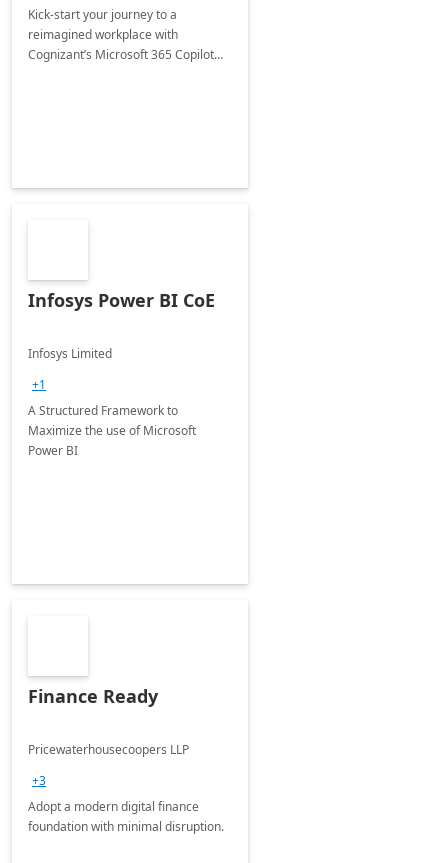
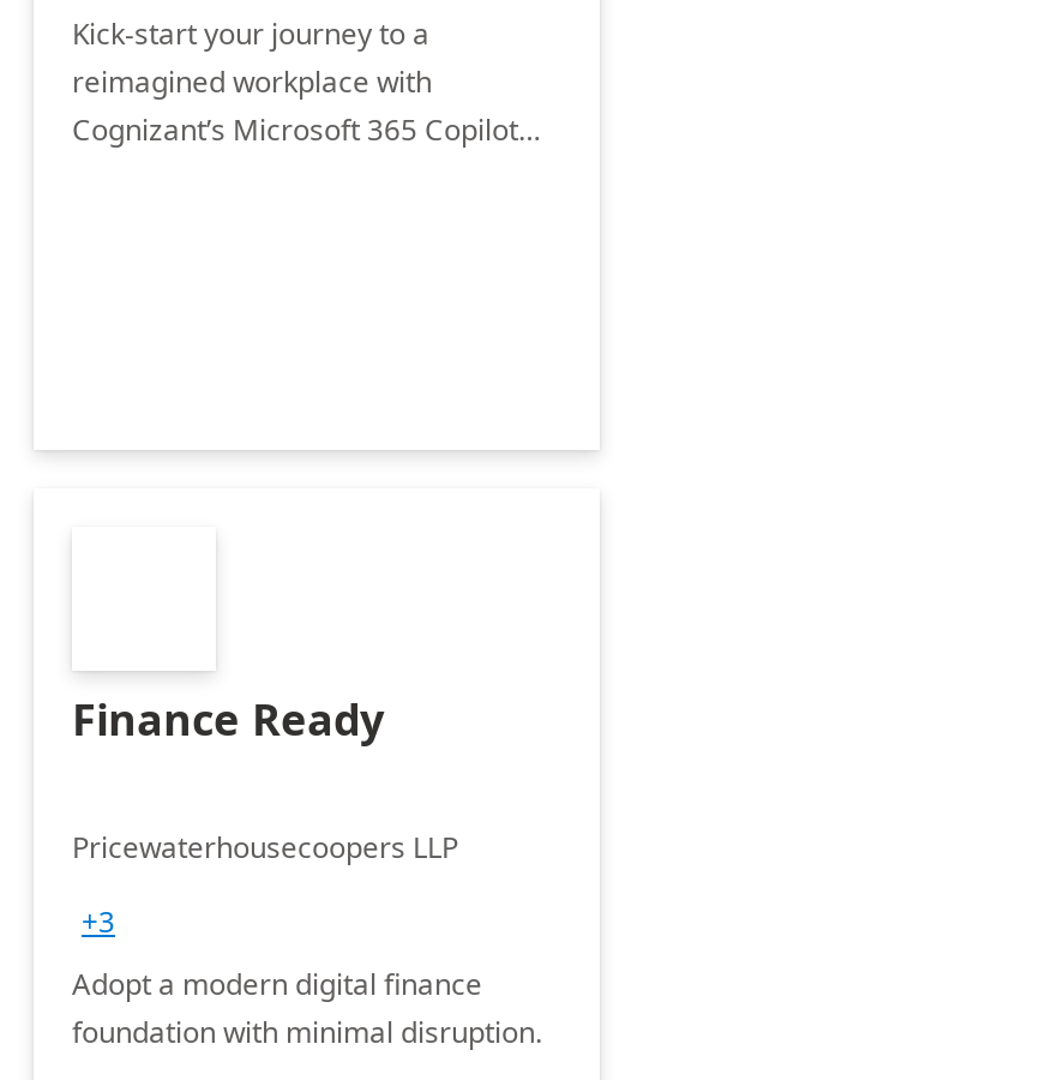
[28,288,215,459] Infosys Power BI CoE | Infosys Limited | +1 | A Structured Framework to | Maximize the use of Microsoft | Power BI -> none

